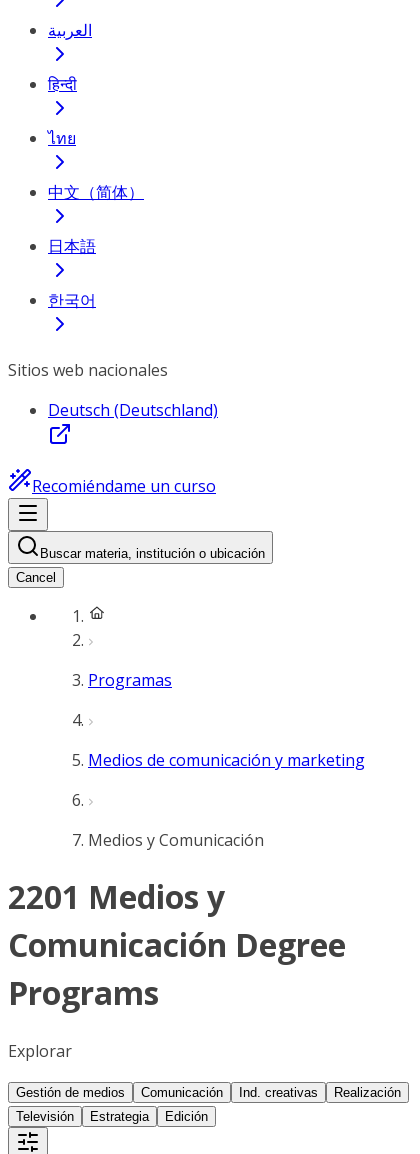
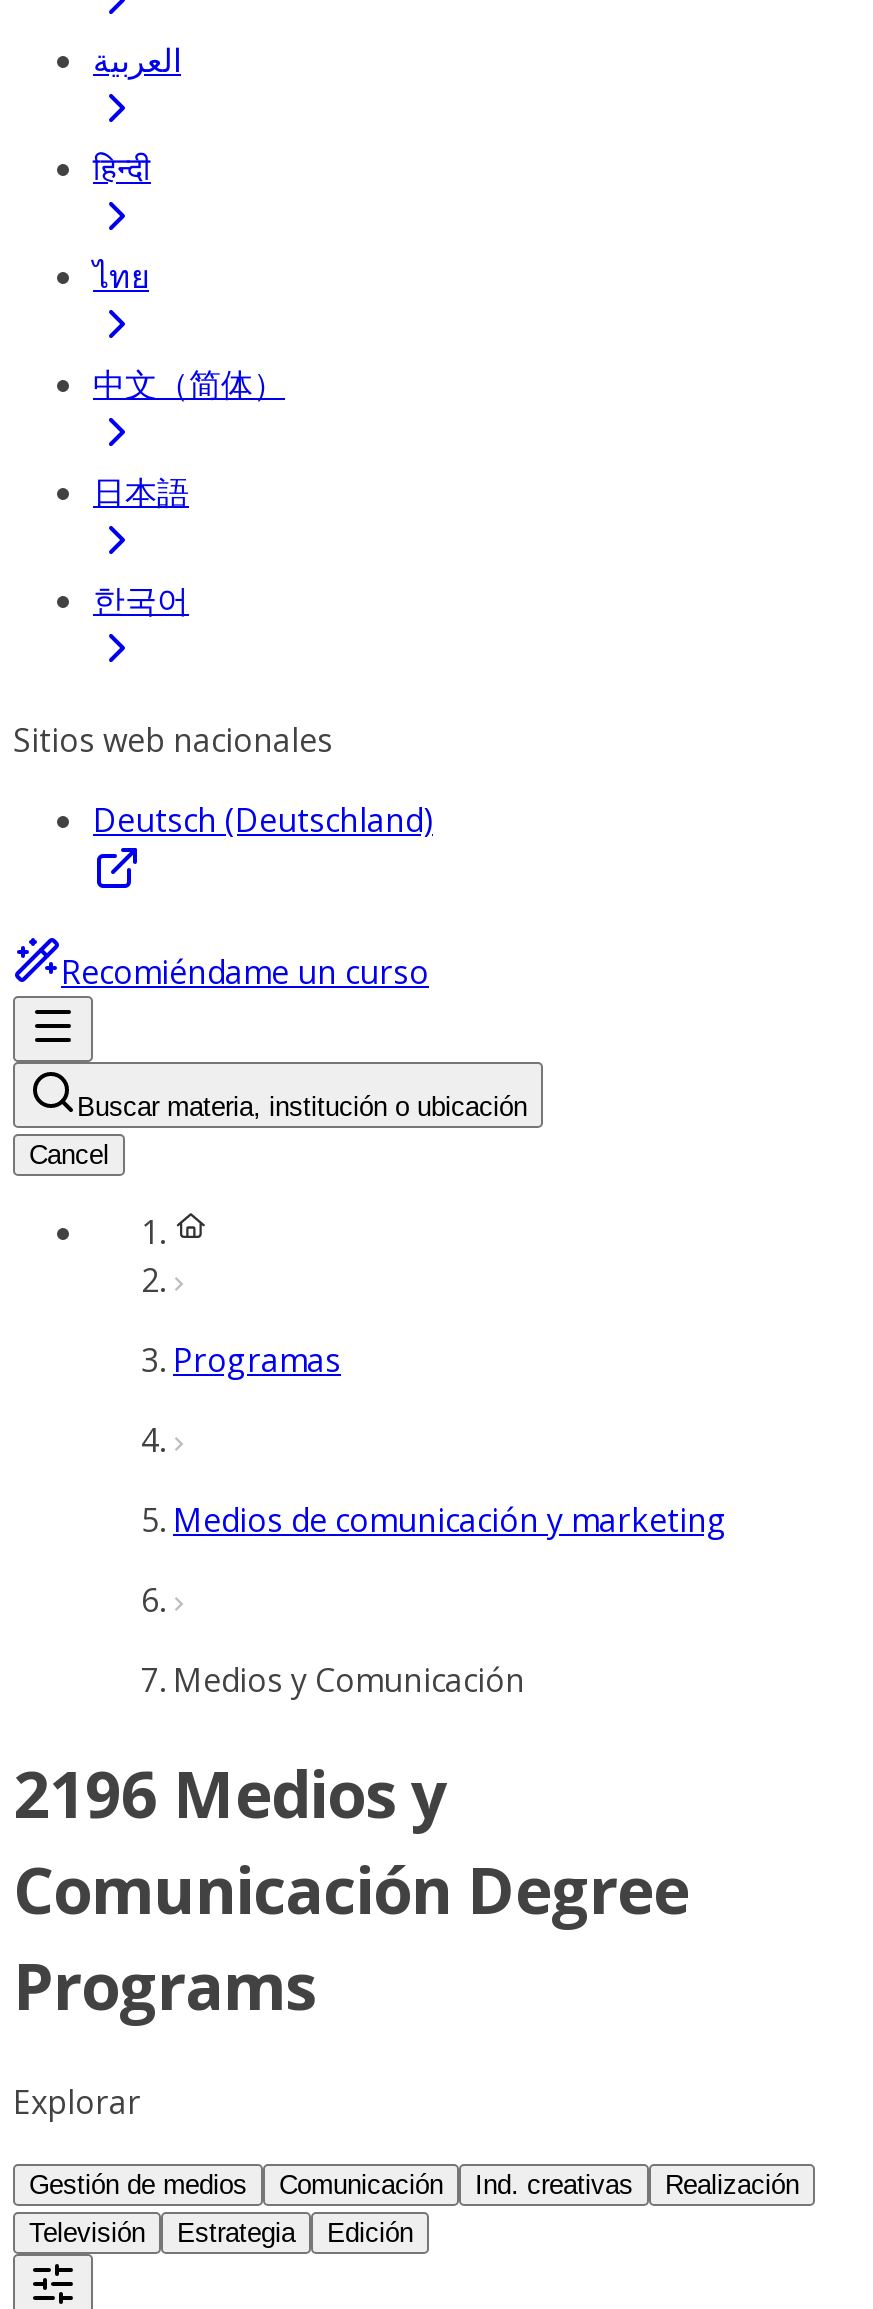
[8,875,225,918] 2201 Medios y -> [13,1751,447,1837] 2196 Medios y

